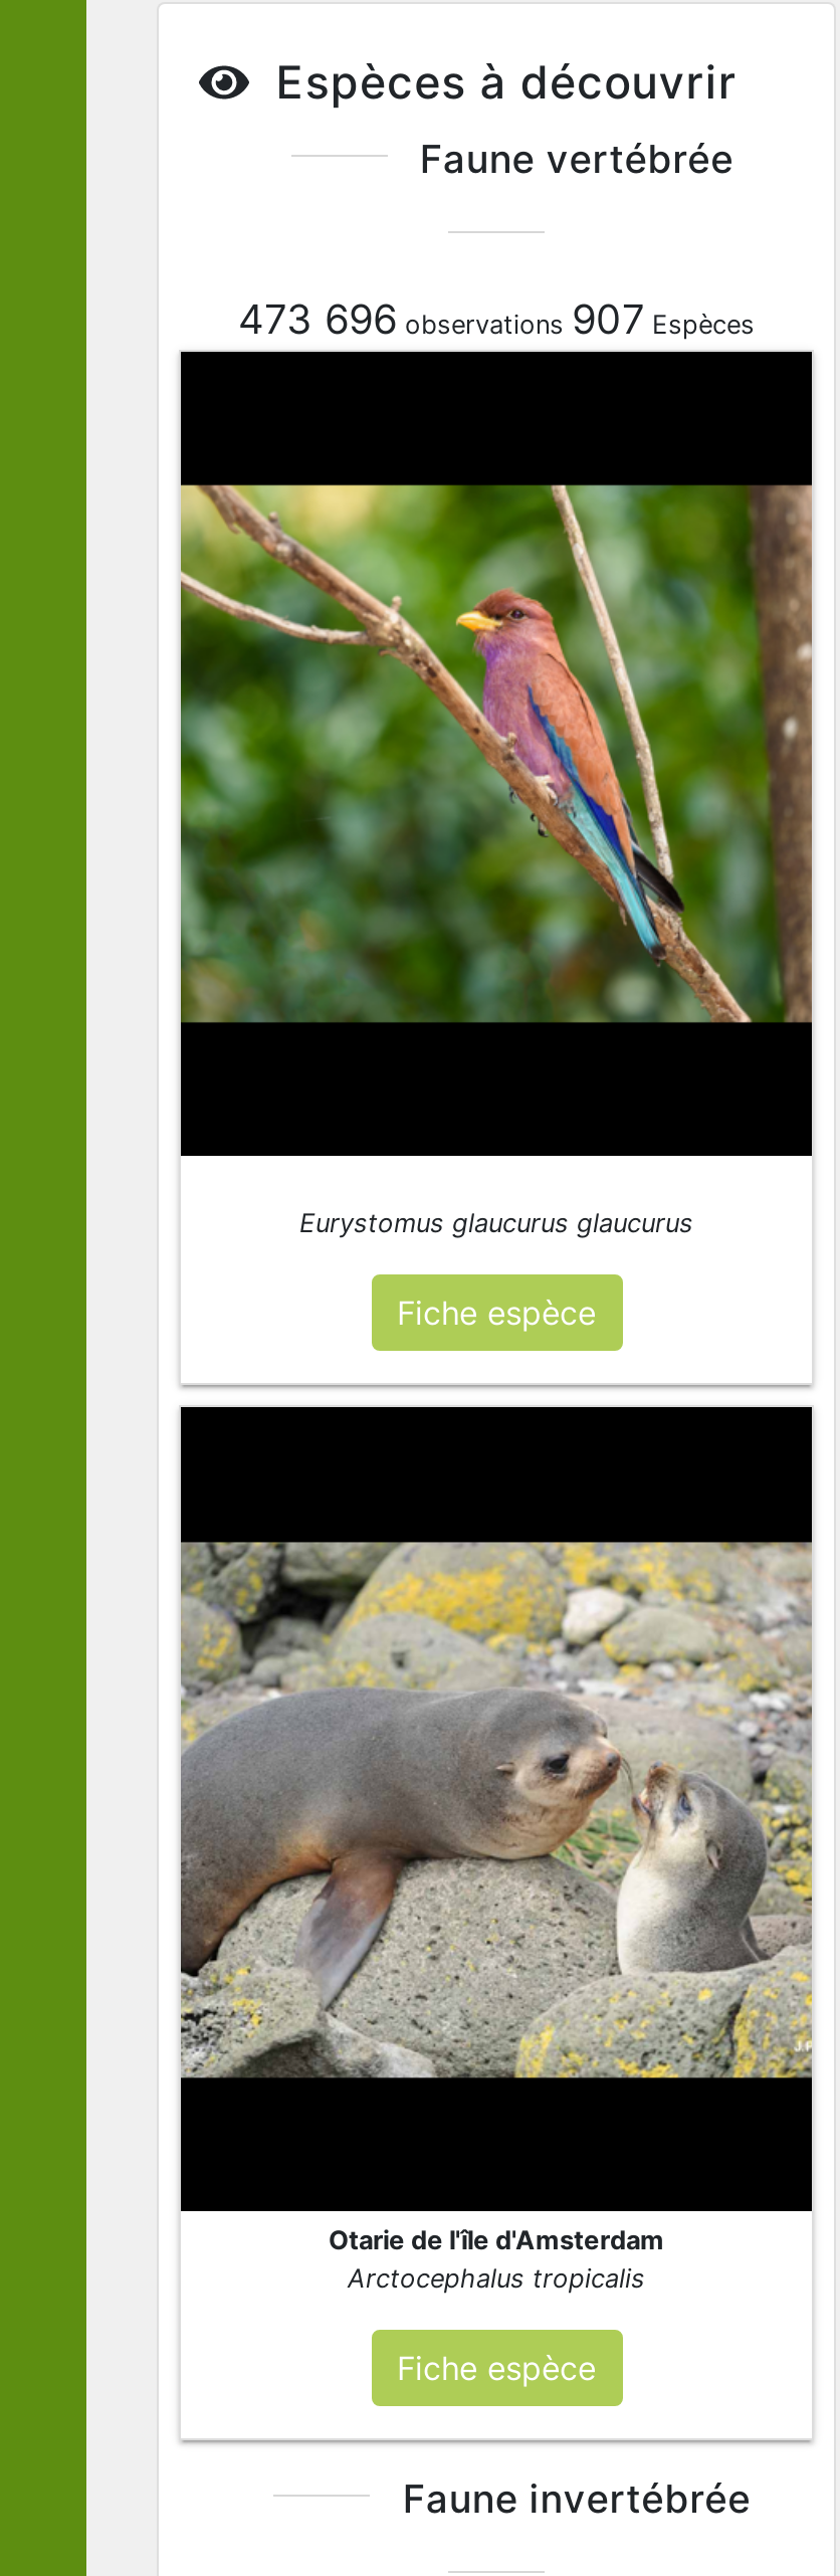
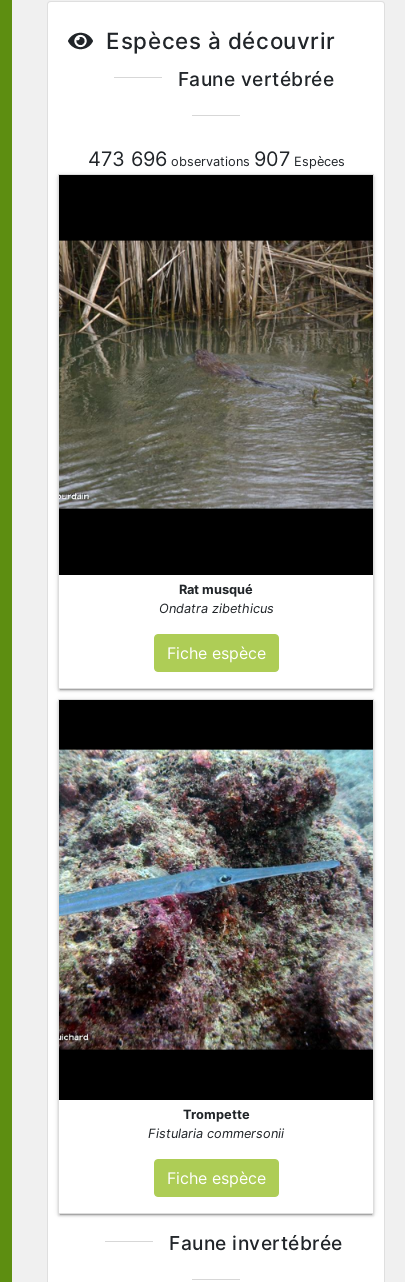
[179,484,814,1023] [image] -> [58,240,374,510] [image]
[299,1208,693,1238] Eurystomus glaucurus glaucurus -> [158,582,273,616] Rat musqué | Ondatra zibethicus
[179,1506,814,2111] [image] -> [58,748,373,1051] [image]
[329,2225,664,2294] Otarie de l'île d'Amsterdam | Arctocephalus tropicalis -> [148,1107,284,1141] Trompette | Fistularia commersonii

